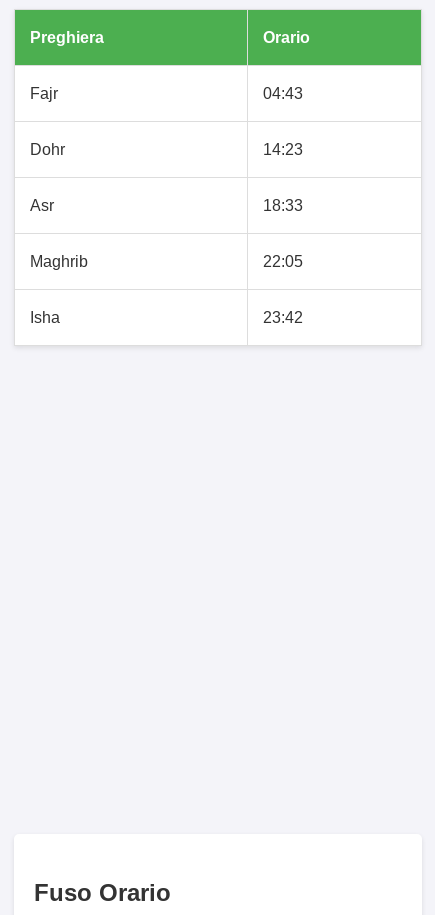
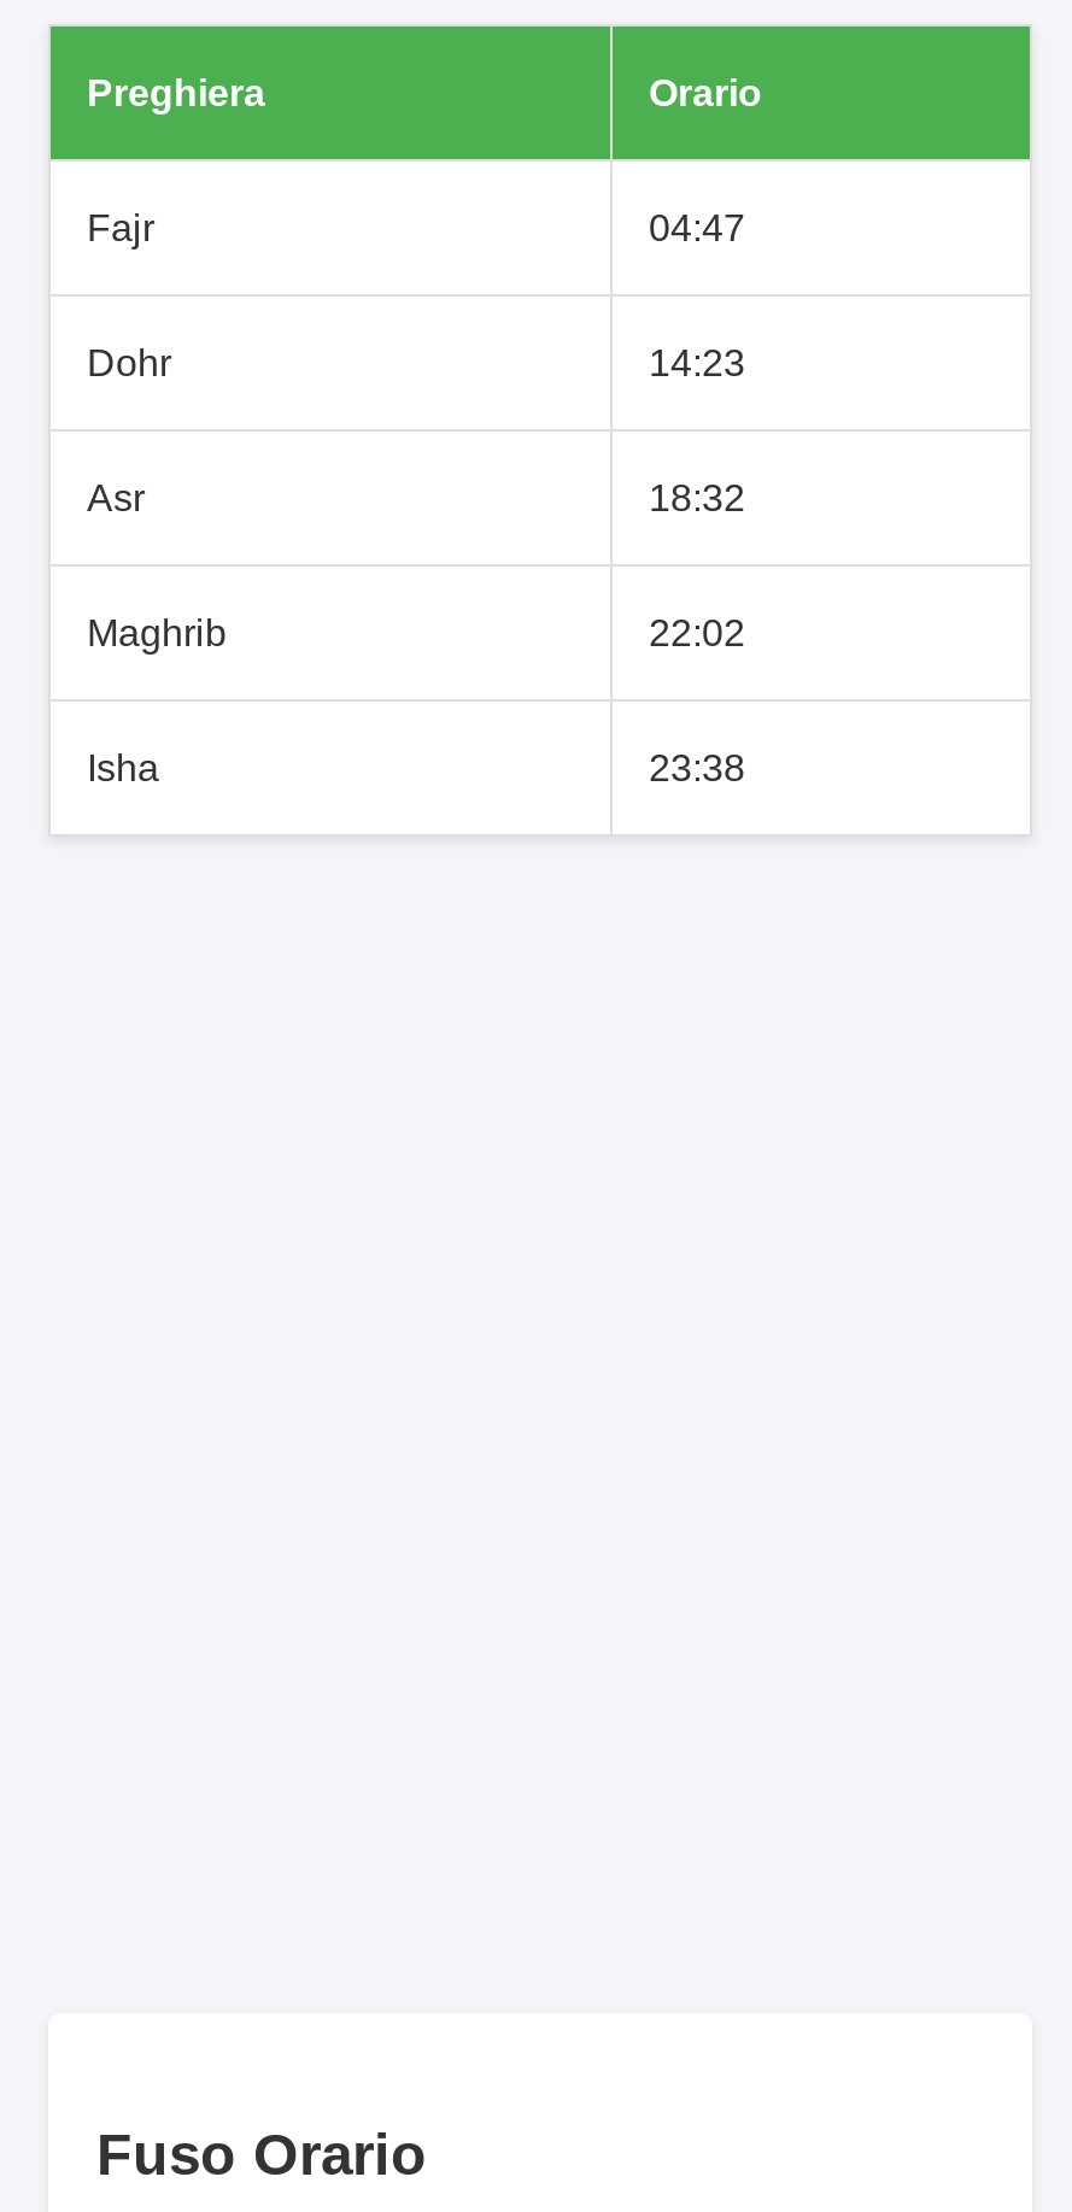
[263,85,303,102] 04:43 -> [649,207,745,248] 04:47
[263,197,303,214] 18:33 -> [649,477,745,518] 18:32
[263,253,303,270] 22:05 -> [649,612,745,653] 22:02
[263,309,303,326] 23:42 -> [649,747,745,788] 23:38

